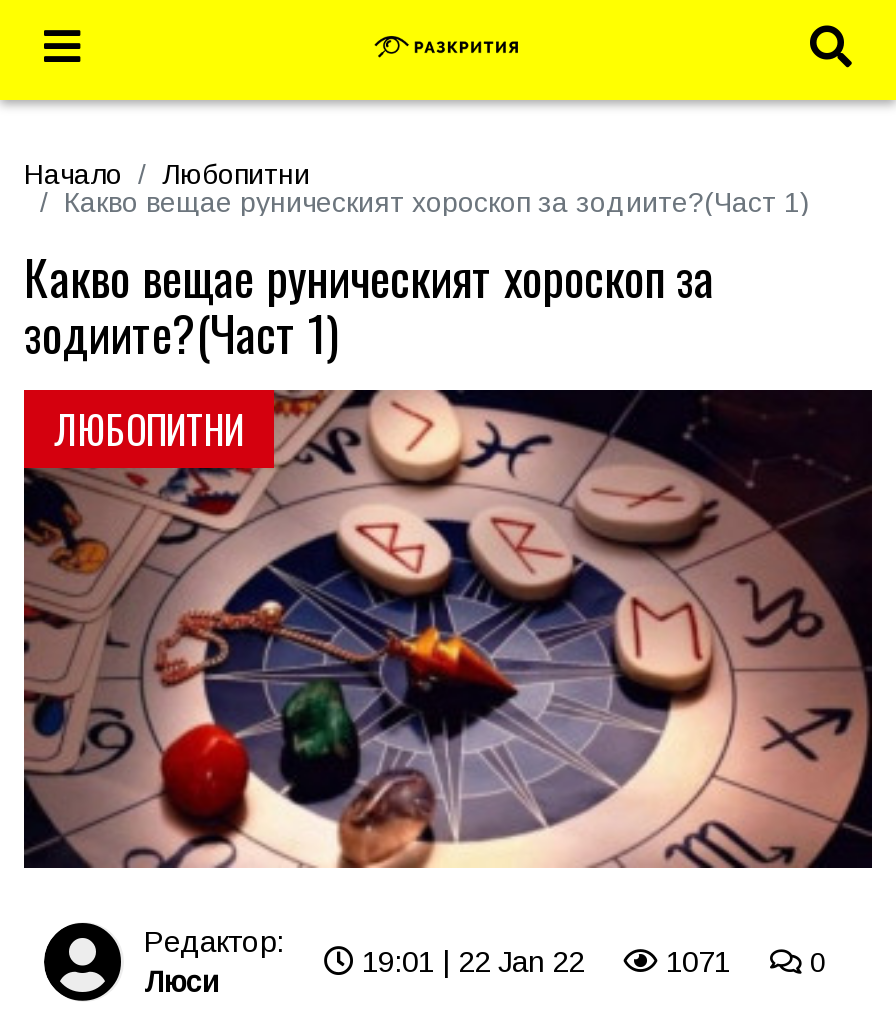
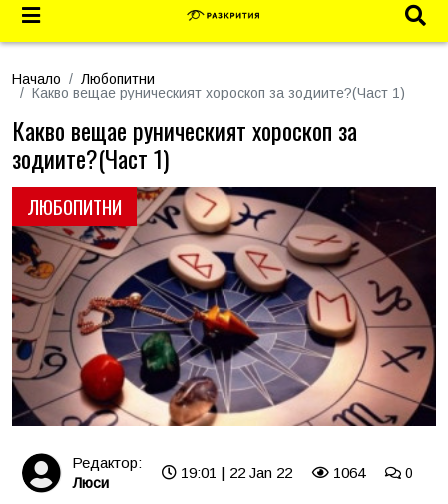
[658,944,730,978] 1071 -> [329,464,365,481] 1064

